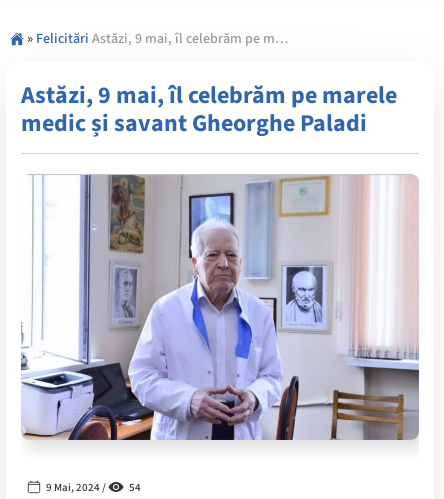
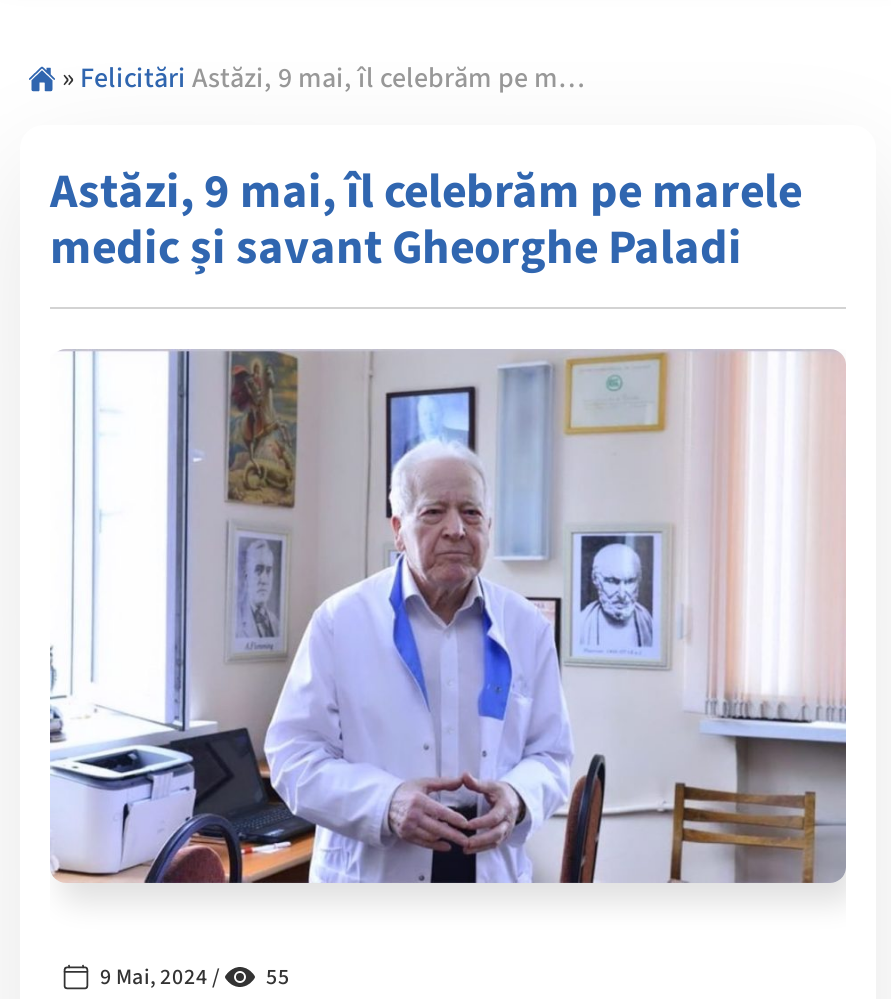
[44,480,141,495] 9 Mai, 2024 / 54 -> [96,962,290,992] 9 Mai, 2024 / 55

